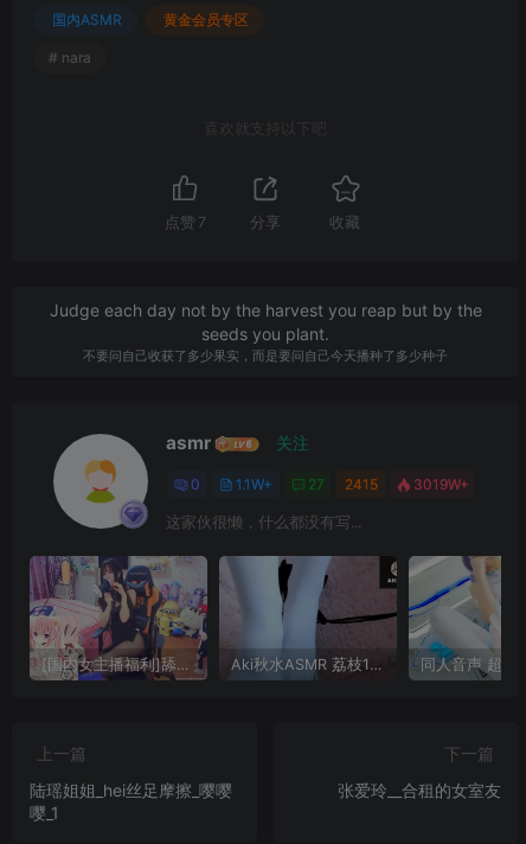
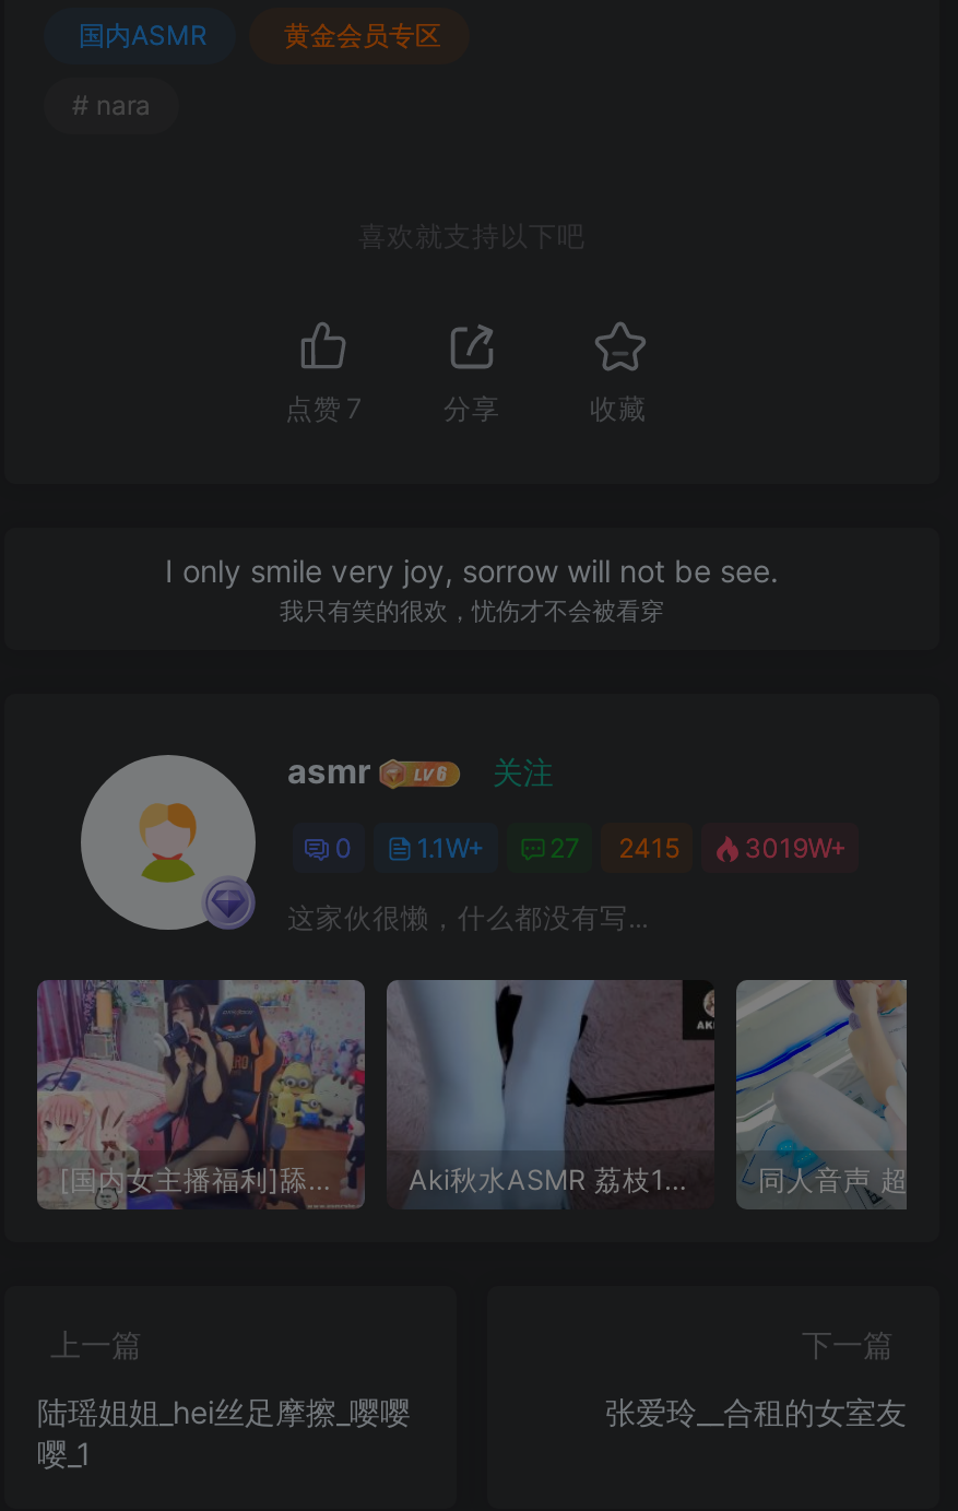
[49,300,482,364] Judge each day not by the harvest you reap but by the | seeds you plant. | 不要问自己收获了多少果实，而是要问自己今天播种了多少种子 -> [165,553,779,627] I only smile very joy, sorrow will not be see. | 我只有笑的很欢，忧伤才不会被看穿

